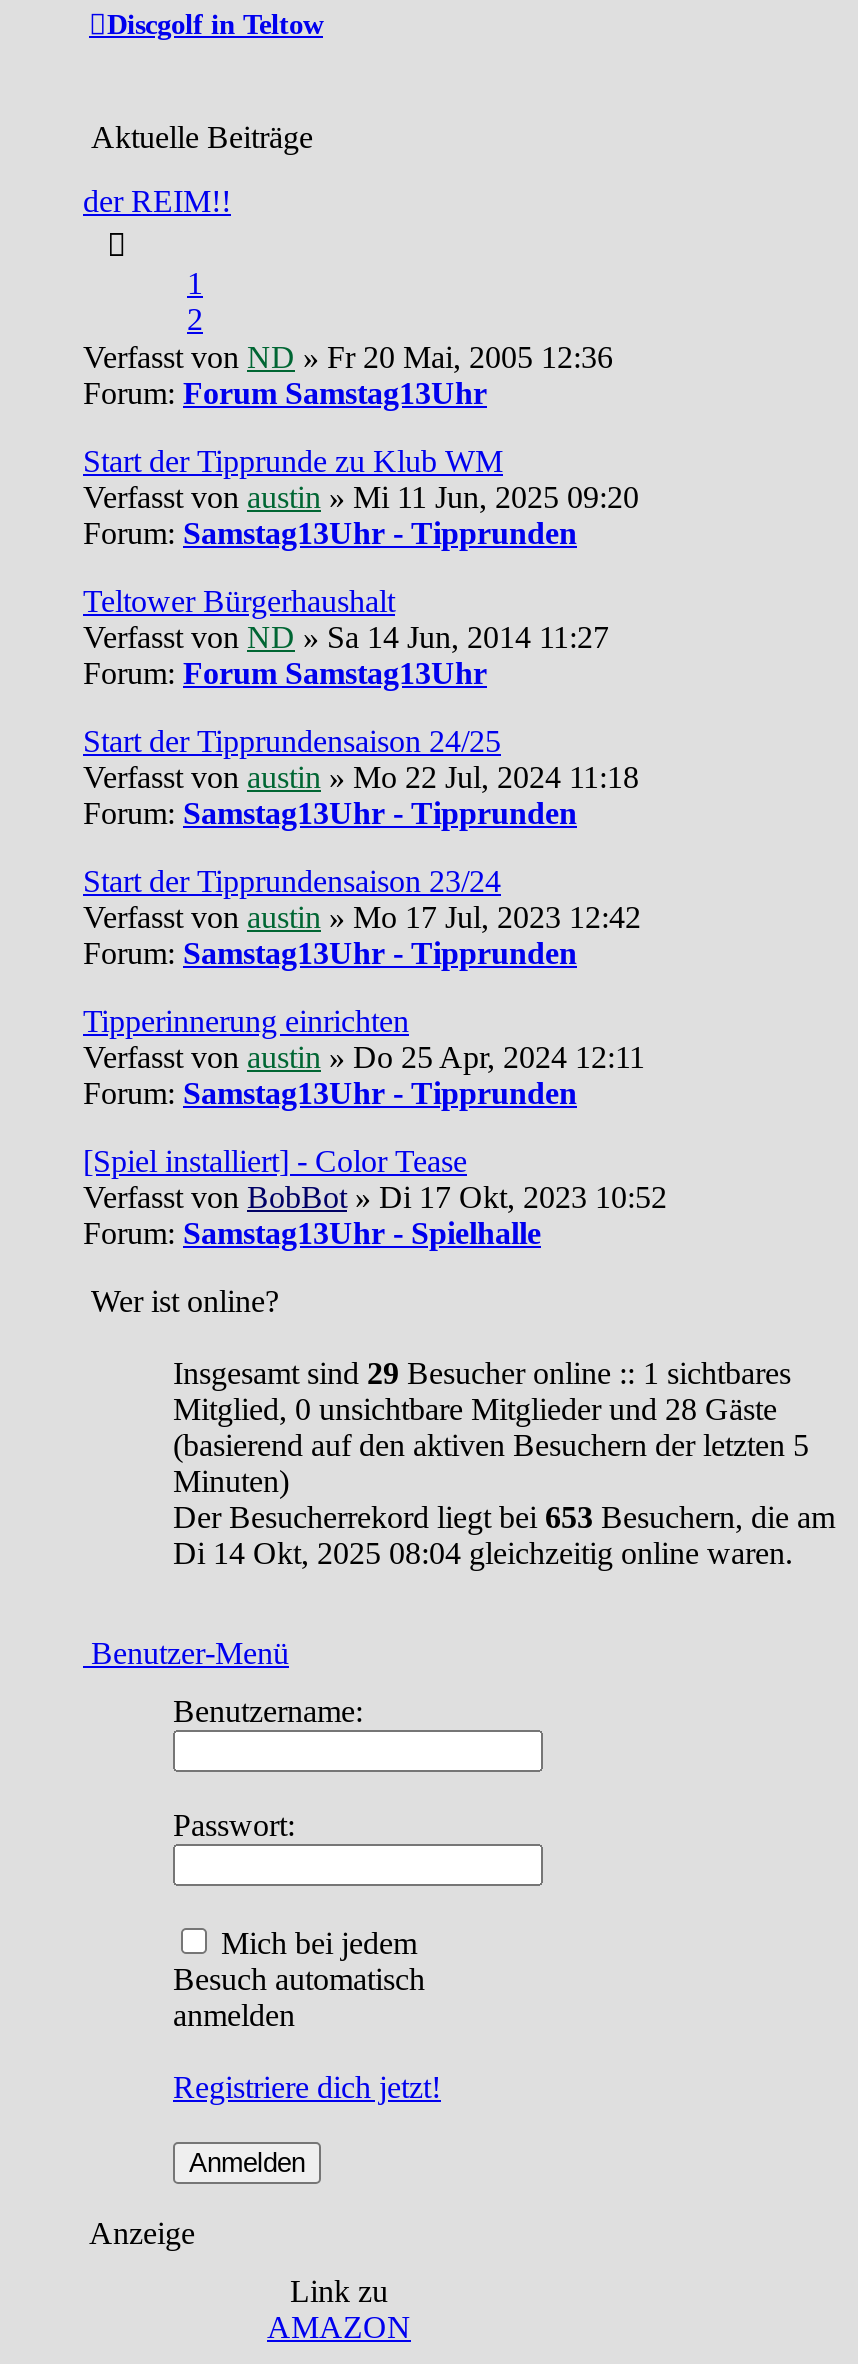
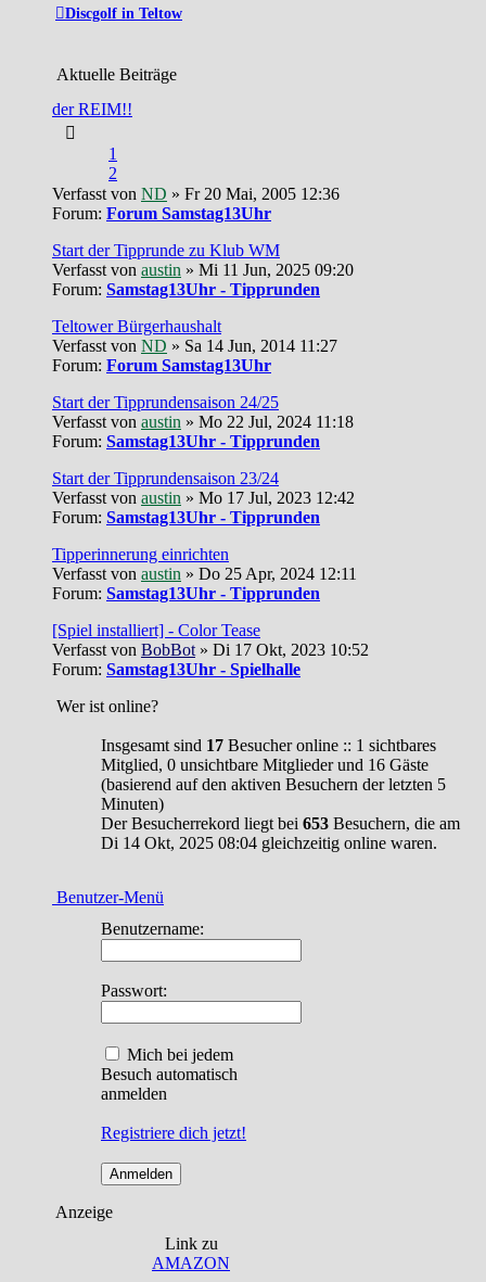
[173,1356,791,1390] Insgesamt sind 29 Besucher online :: 1 sichtbares -> [101,736,436,754] Insgesamt sind 17 Besucher online :: 1 sichtbares
[173,1392,777,1426] Mitglied, 0 unsichtbare Mitglieder und 28 Gäste -> [101,756,429,774] Mitglied, 0 unsichtbare Mitglieder und 16 Gäste

